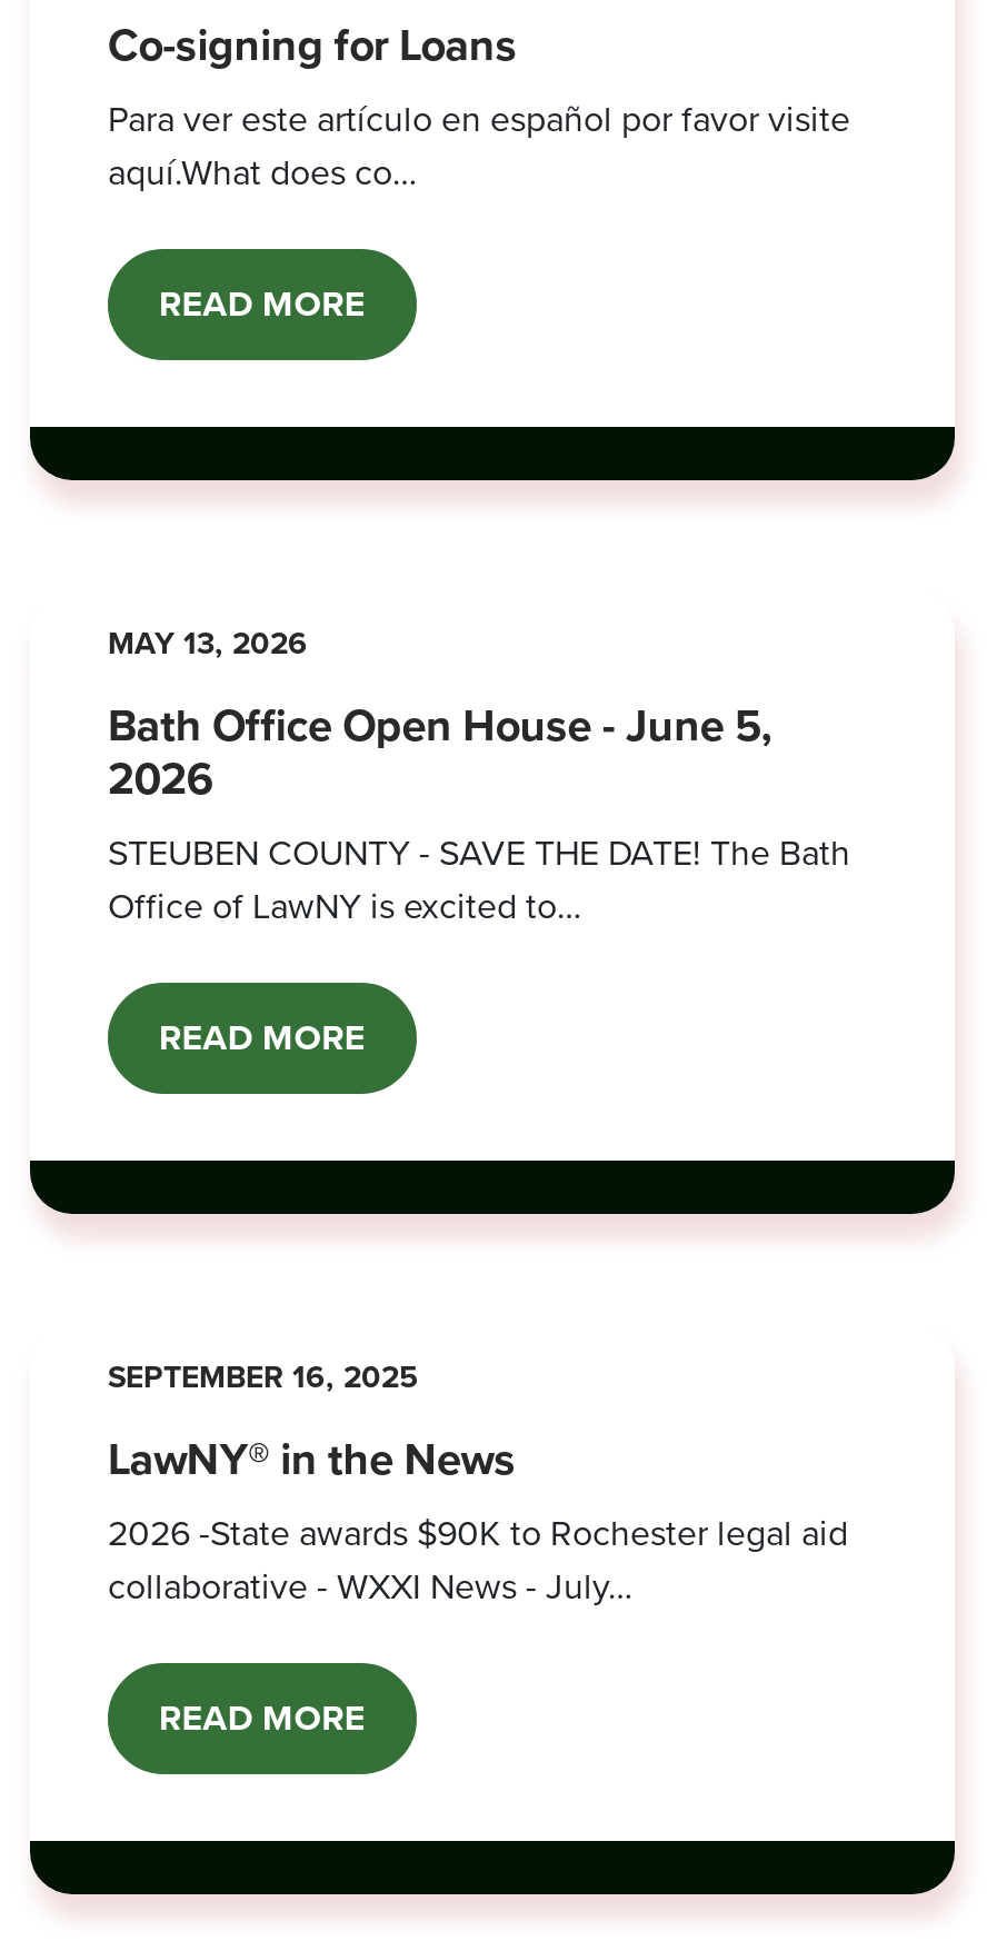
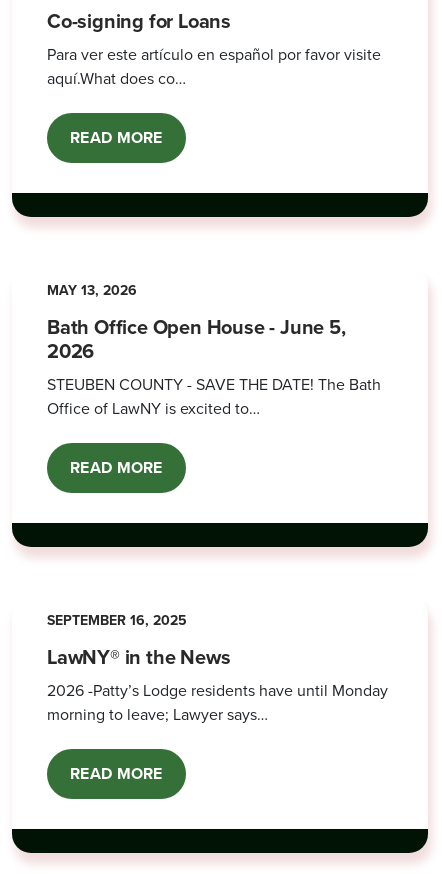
[108,1508,848,1613] 2026 -State awards $90K to Rochester legal aid | collaborative - WXXI News - July… -> [47,679,388,726] 2026 -Patty’s Lodge residents have until Monday | morning to leave; Lawyer says…

